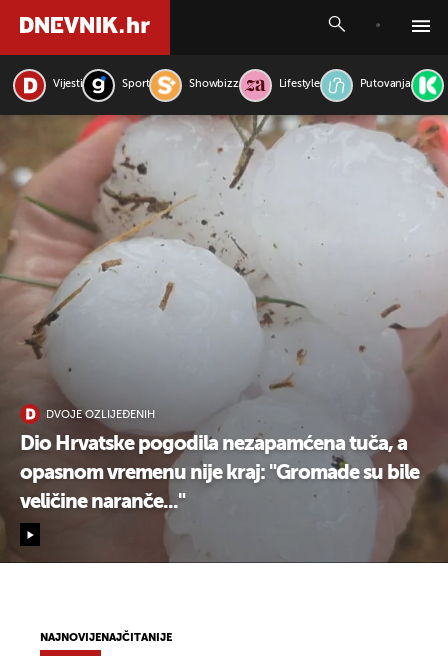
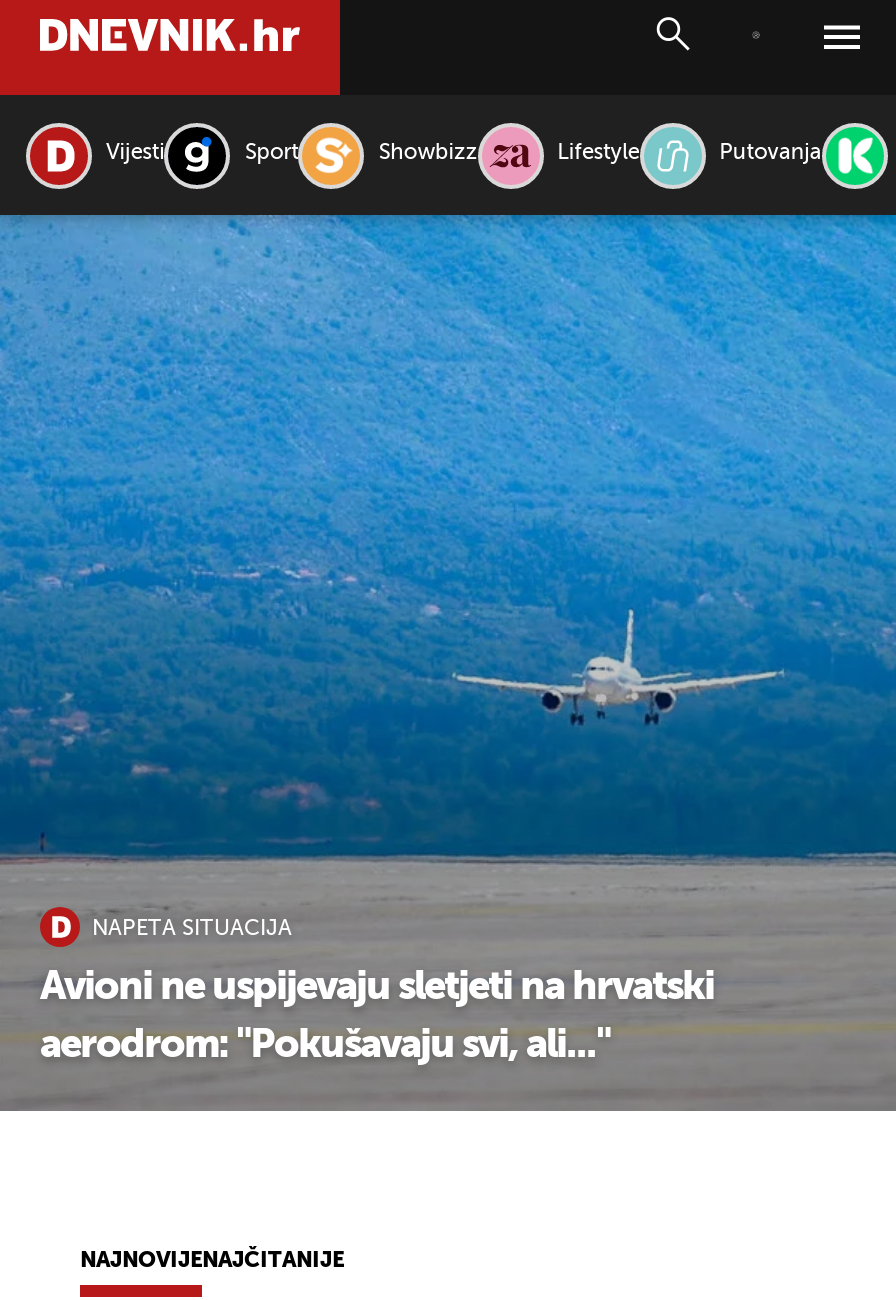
[3,114,445,564] [image] | DVOJE OZLIJEĐENIH -> [6,213,890,1111] [image] | NAPETA SITUACIJA
[20,435,419,513] Dio Hrvatske pogodila nezapamćena tuča, a | opasnom vremenu nije kraj: "Gromade su bile | veličine naranče..." -> [40,969,714,1067] Avioni ne uspijevaju sletjeti na hrvatski | aerodrom: "Pokušavaju svi, ali..."

